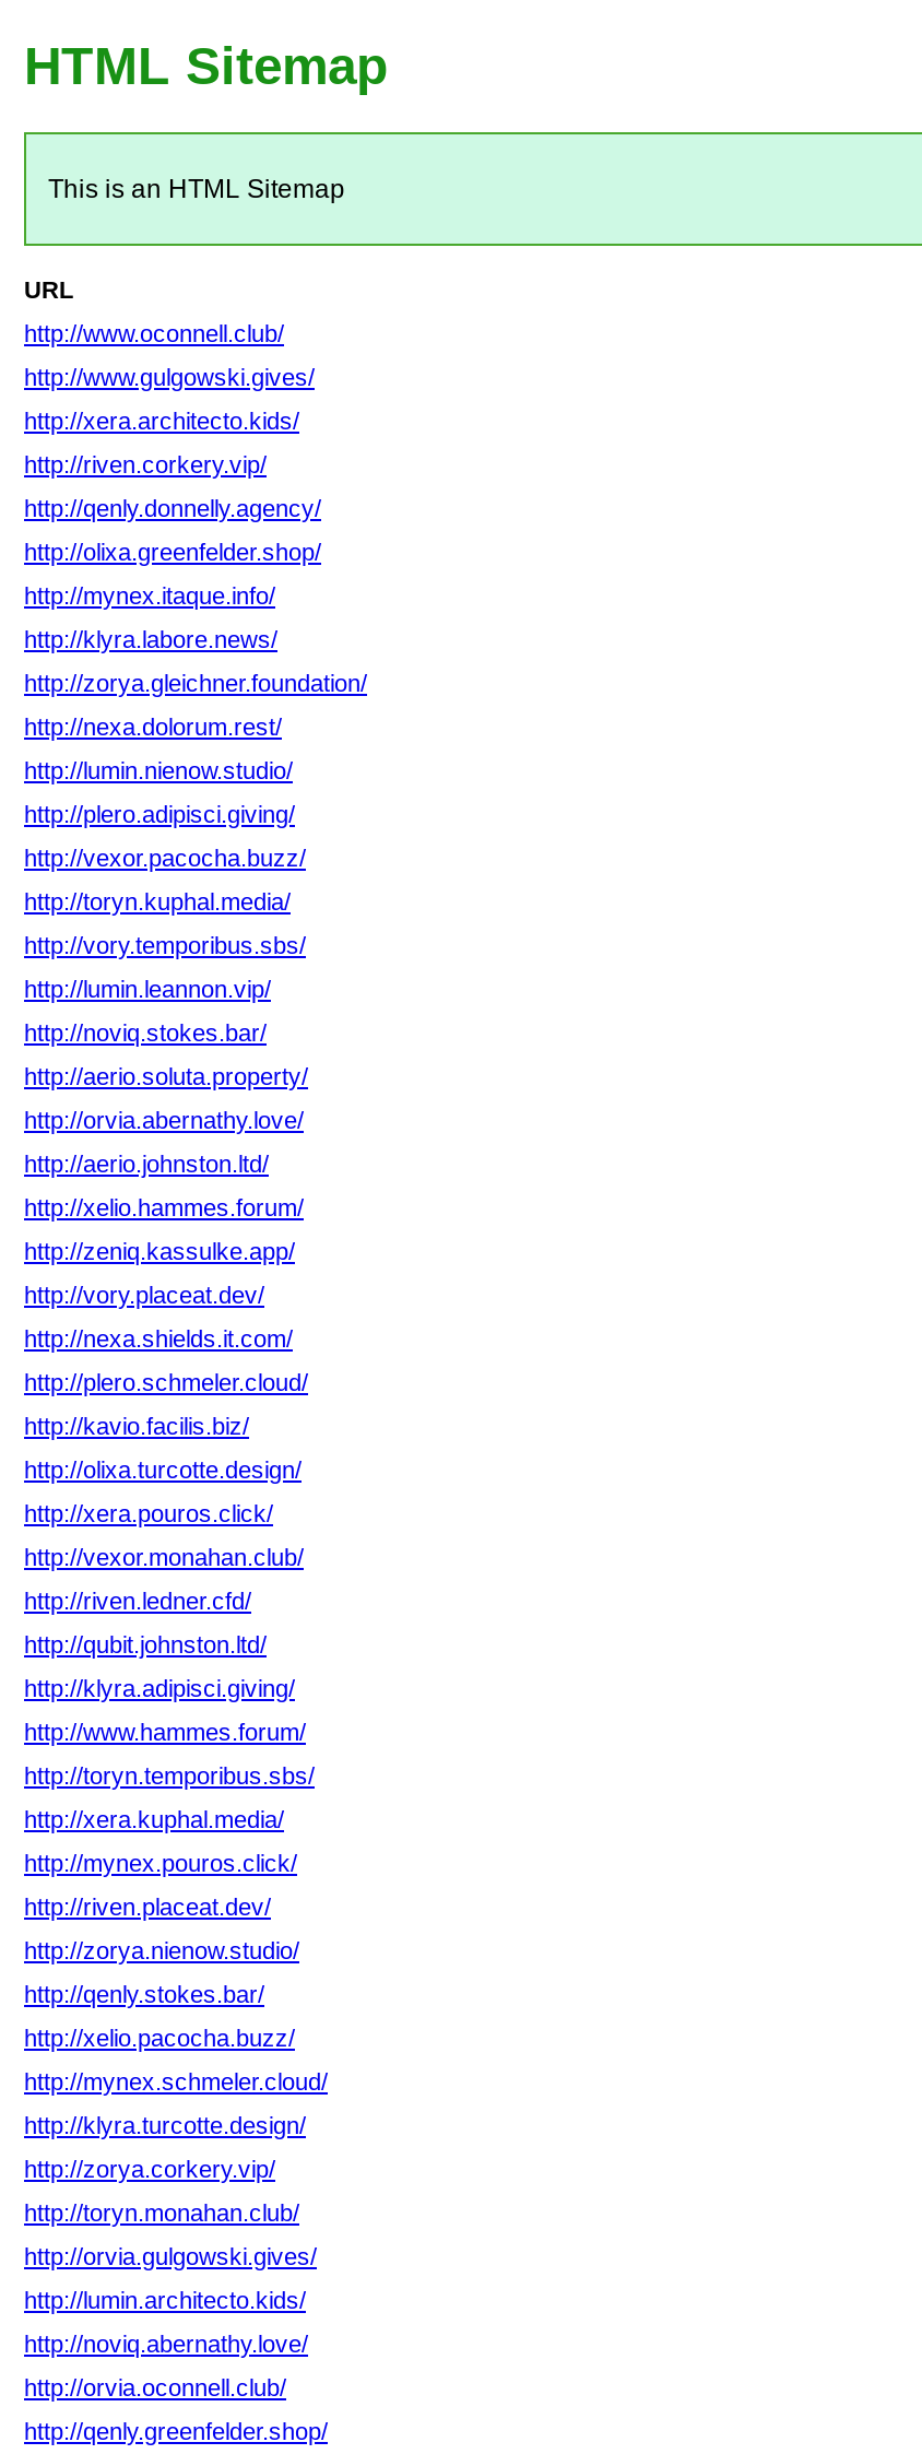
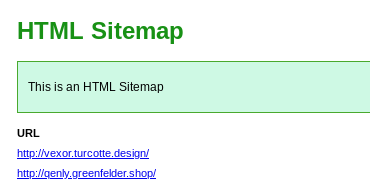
[24,320,367,2401] http://www.oconnell.club/ | http://www.gulgowski.gives/ | http://xera.architecto.kids/ | http://riven.corkery.vip/ | http://qenly.donnelly.agency/ | http://olixa.greenfelder.shop/ | http://mynex.itaque.info/ | http://klyra.labore.news/ | http://zorya.gleichner.foundation/ | http://nexa.dolorum.rest/ | http://lumin.nienow.studio/ | http://plero.adipisci.giving/ | http://vexor.pacocha.buzz/ | http://toryn.kuphal.media/ | http://vory.temporibus.sbs/ | http://lumin.leannon.vip/ | http://noviq.stokes.bar/ | http://aerio.soluta.property/ | http://orvia.abernathy.love/ | http://aerio.johnston.ltd/ | http://xelio.hammes.forum/ | http://zeniq.kassulke.app/ | http://vory.placeat.dev/ | http://nexa.shields.it.com/ | http://plero.schmeler.cloud/ | http://kavio.facilis.biz/ | http://olixa.turcotte.design/ | http://xera.pouros.click/ | http://vexor.monahan.club/ | http://riven.ledner.cfd/ | http://qubit.johnston.ltd/ | http://klyra.adipisci.giving/ | http://www.hammes.forum/ | http://toryn.temporibus.sbs/ | http://xera.kuphal.media/ | http://mynex.pouros.click/ | http://riven.placeat.dev/ | http://zorya.nienow.studio/ | http://qenly.stokes.bar/ | http://xelio.pacocha.buzz/ | http://mynex.schmeler.cloud/ | http://klyra.turcotte.design/ | http://zorya.corkery.vip/ | http://toryn.monahan.club/ | http://orvia.gulgowski.gives/ | http://lumin.architecto.kids/ | http://noviq.abernathy.love/ | http://orvia.oconnell.club/ -> [17,147,149,159] http://vexor.turcotte.design/

